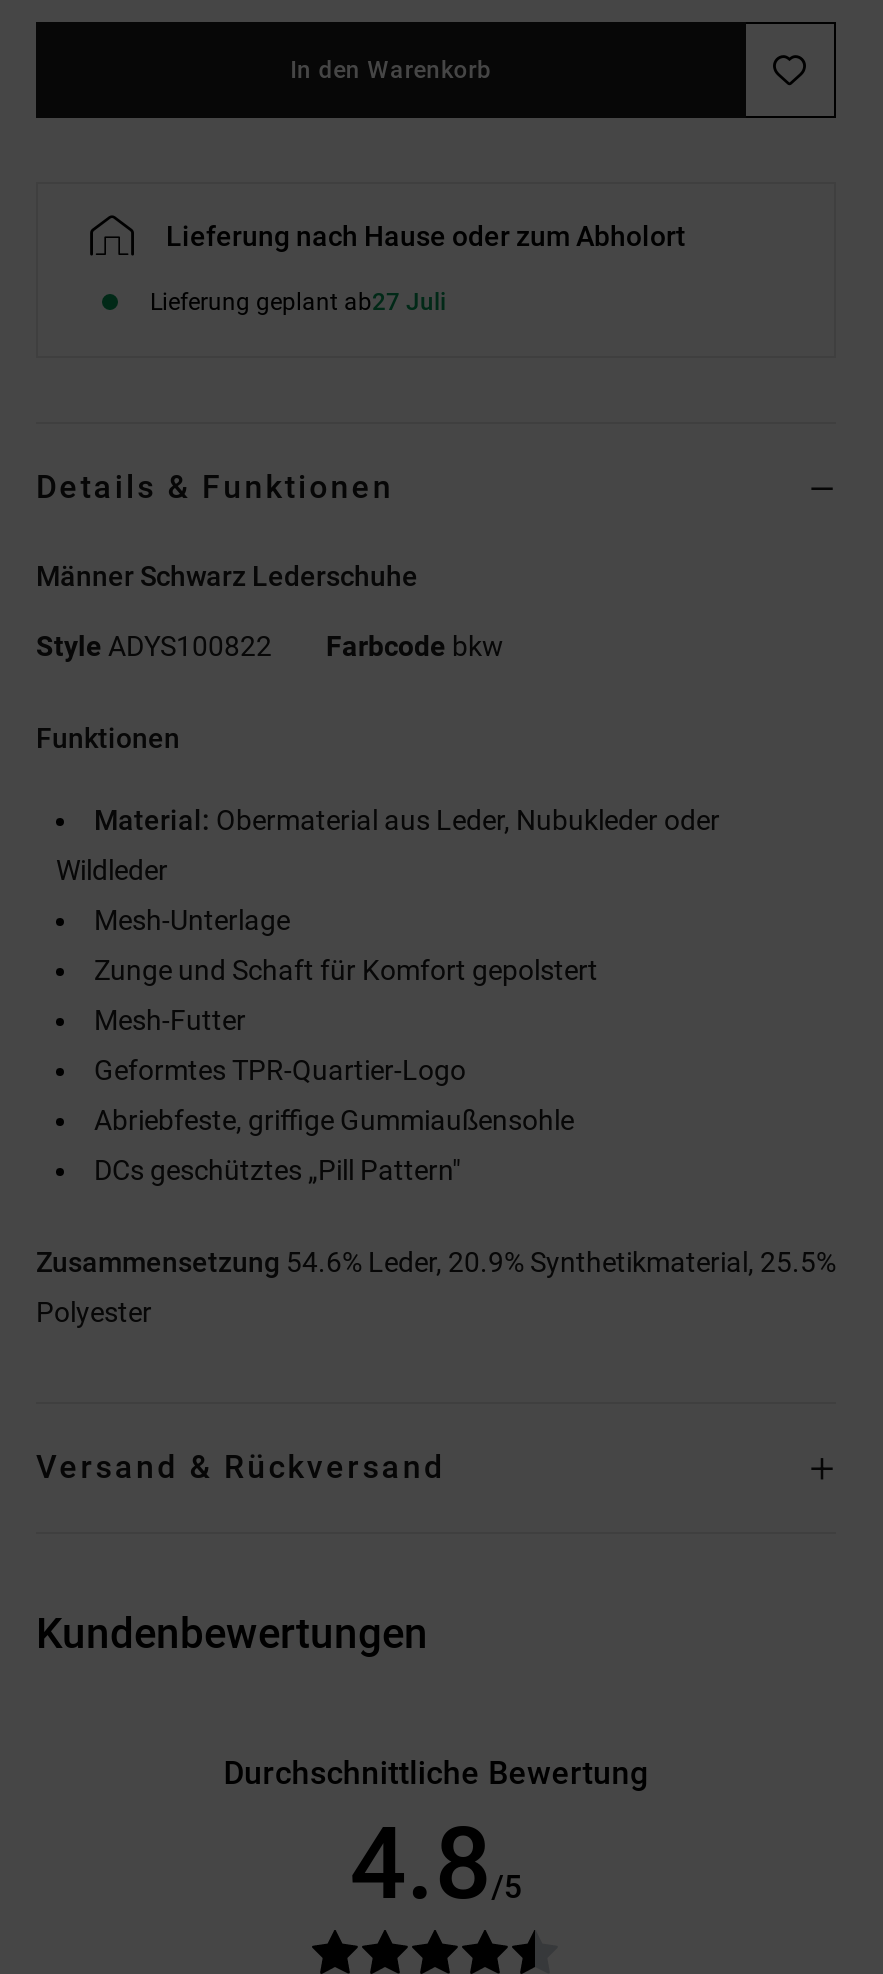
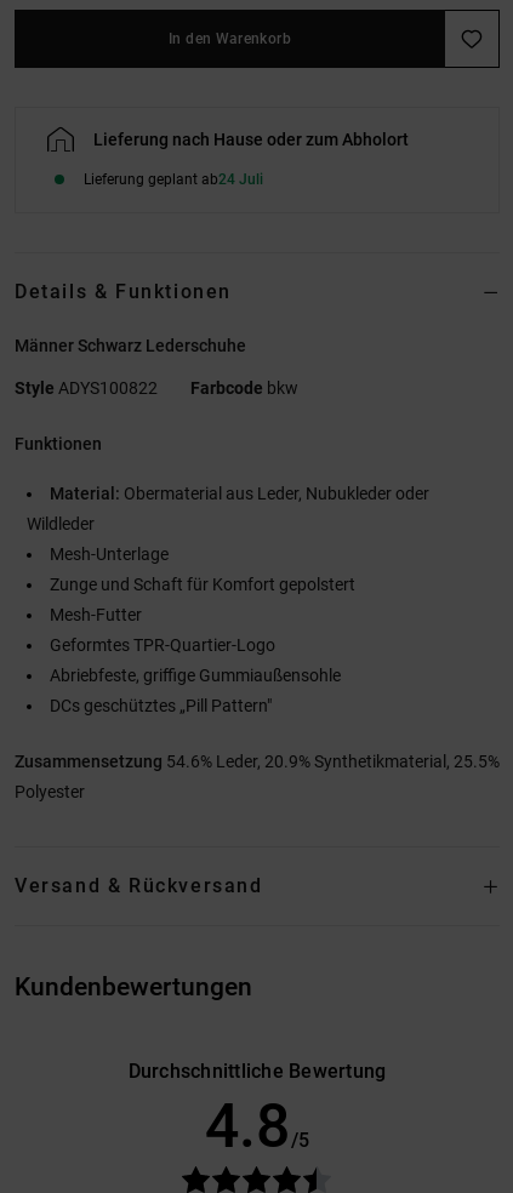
[150,288,446,316] Lieferung geplant ab27 Juli -> [84,171,263,188] Lieferung geplant ab24 Juli

